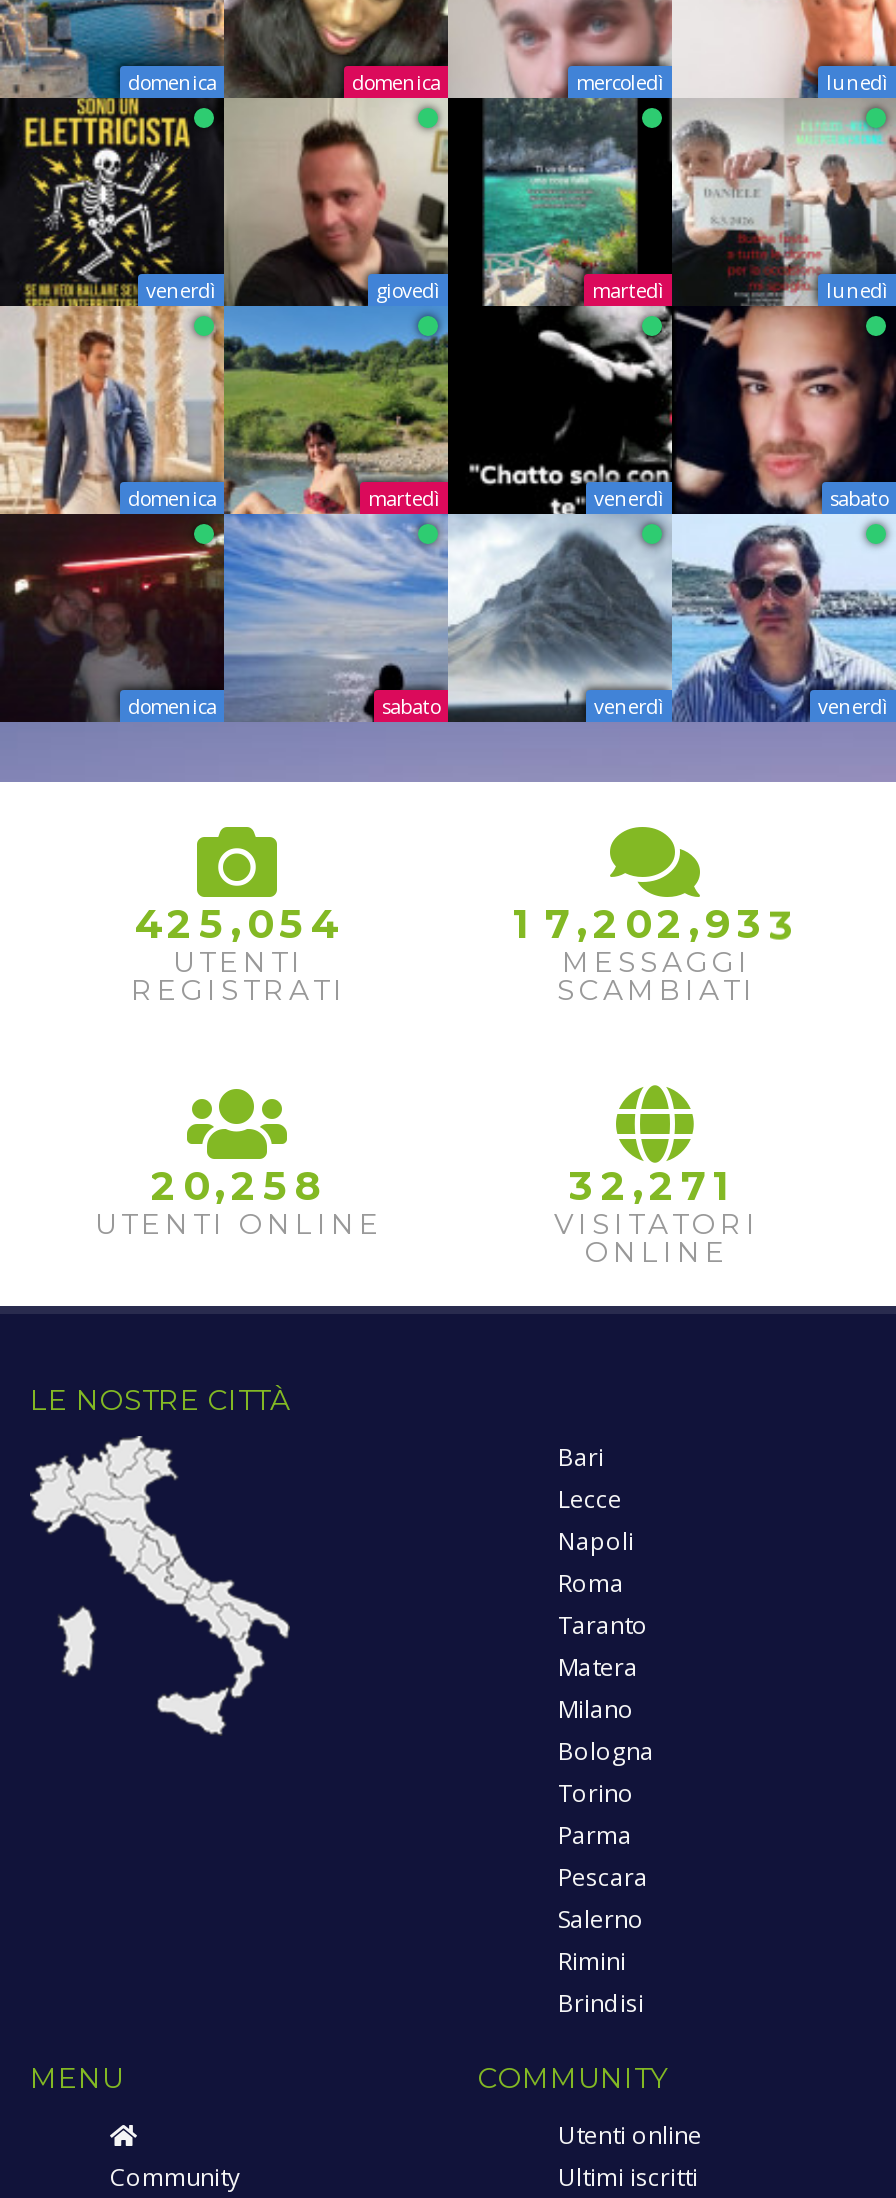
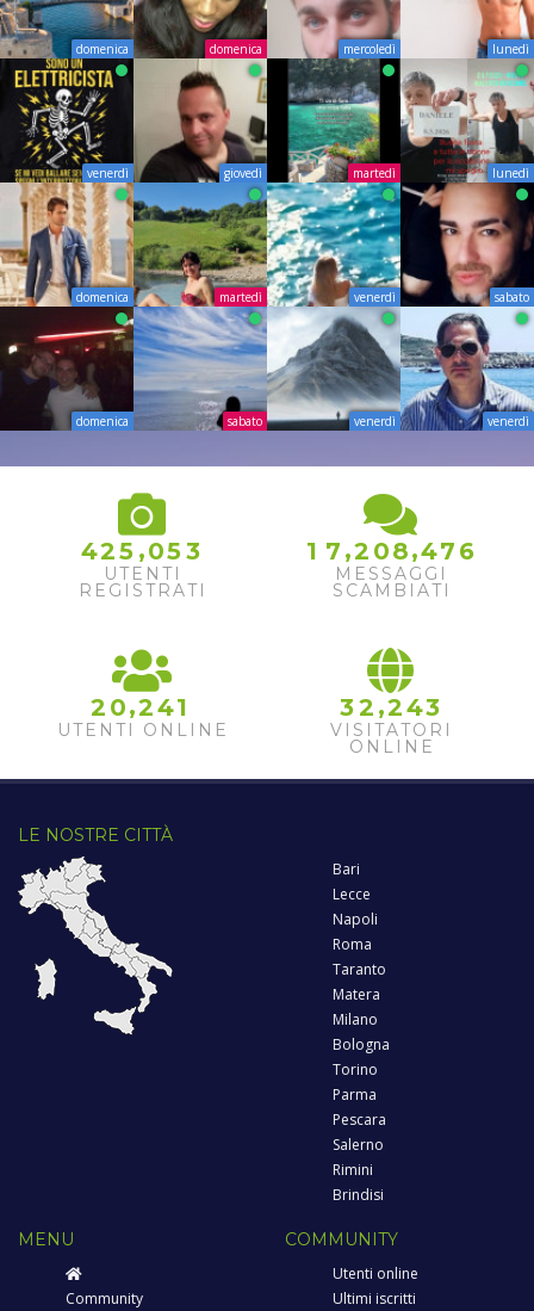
[446,304,674,516] [image] -> [266,181,402,308] [image]
[135,899,343,948] 42 5 ,05 4 -> [80,536,202,566] 42 5 ,05 3
[513,899,797,948] 1 7,2 02,9 3 3 -> [306,536,476,566] 1 7,2 08,47 6
[151,1160,327,1210] 2 0,25 8 -> [90,692,189,722] 2 0,241
[569,1160,735,1210] 3 2,2 7 1 -> [339,692,442,722] 3 2,2 4 3

